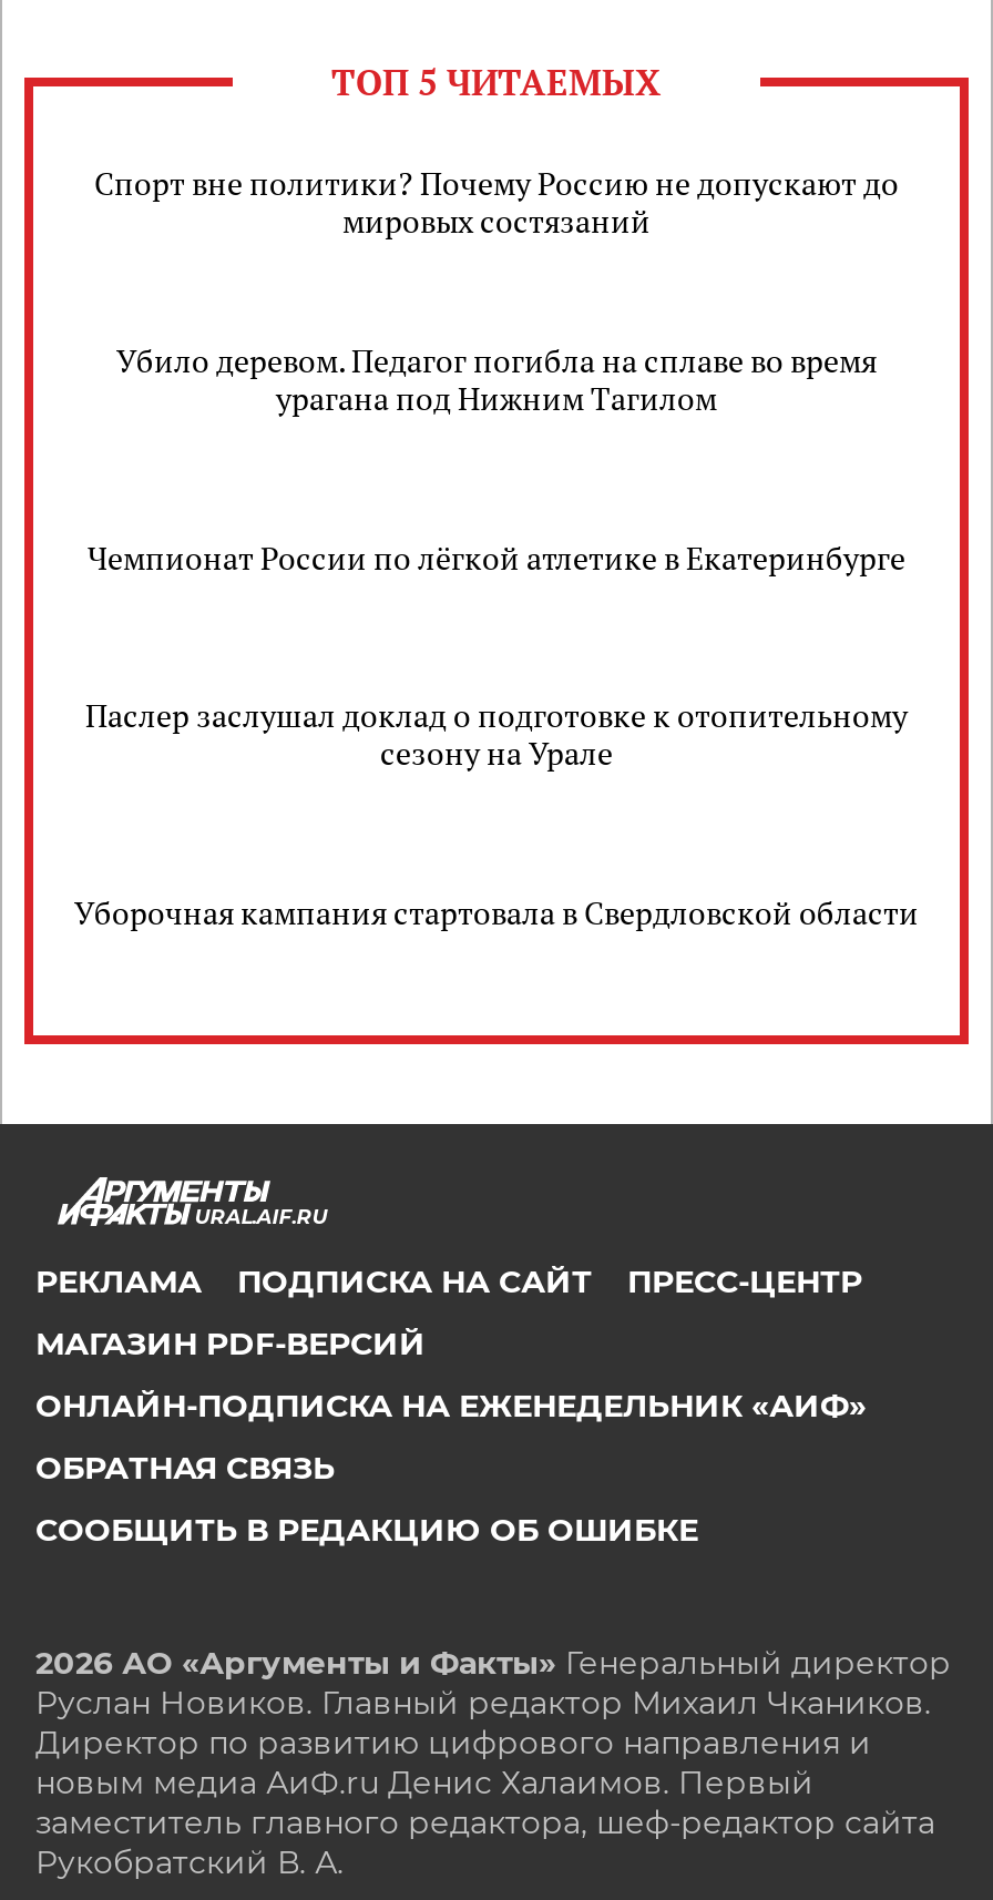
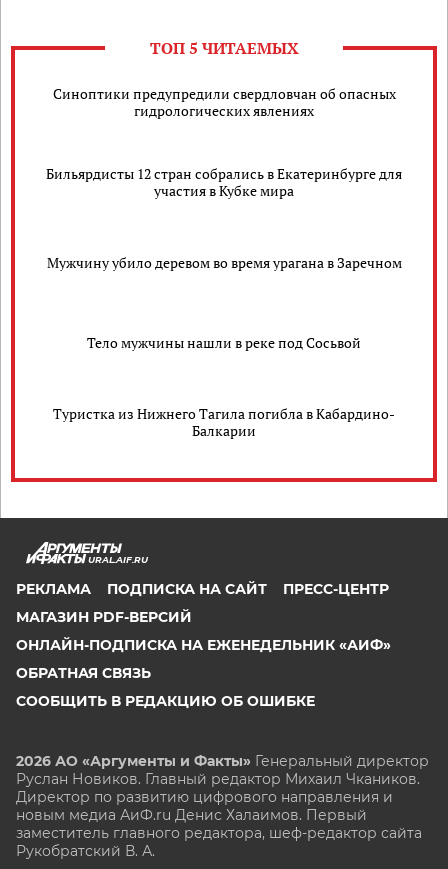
[94,162,899,242] Спорт вне политики? Почему Россию не допускают до | мировых состязаний -> [52,84,395,120] Синоптики предупредили свердловчан об опасных | гидрологических явлениях
[116,339,877,419] Убило деревом. Педагог погибла на сплаве во время | урагана под Нижним Тагилом -> [46,164,402,200] Бильярдисты 12 стран собрались в Екатеринбурге для | участия в Кубке мира
[88,535,905,578] Чемпионат России по лёгкой атлетике в Екатеринбурге -> [46,252,401,271] Мужчину убило деревом во время урагана в Заречном
[85,694,908,774] Паслер заслушал доклад о подготовке к отопительному | сезону на Урале -> [87,332,361,351] Тело мужчины нашли в реке под Сосьвой
[74,890,919,932] Уборочная кампания стартовала в Свердловской области -> [53,404,395,440] Туристка из Нижнего Тагила погибла в Кабардино- | Балкарии

